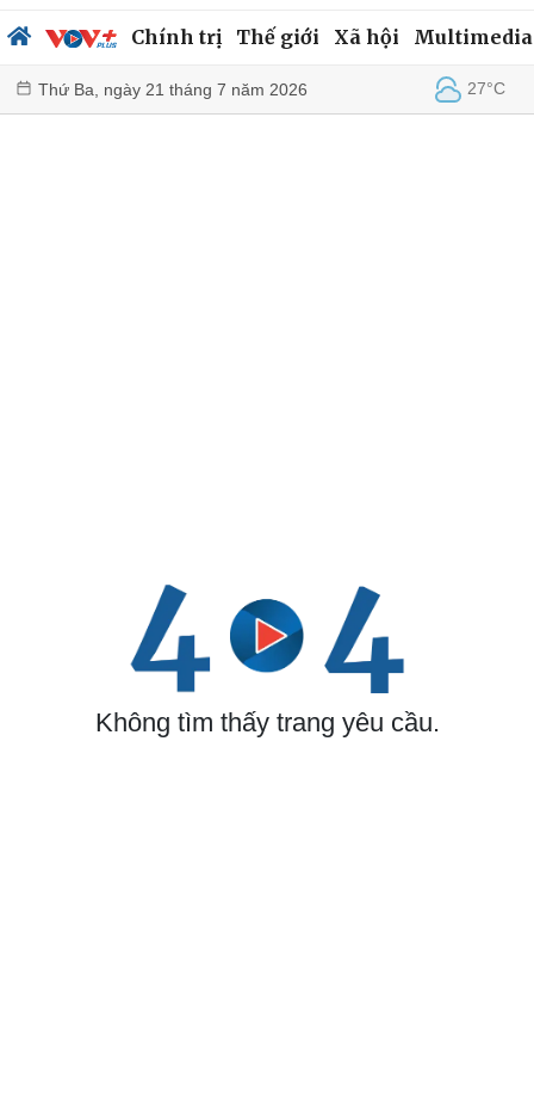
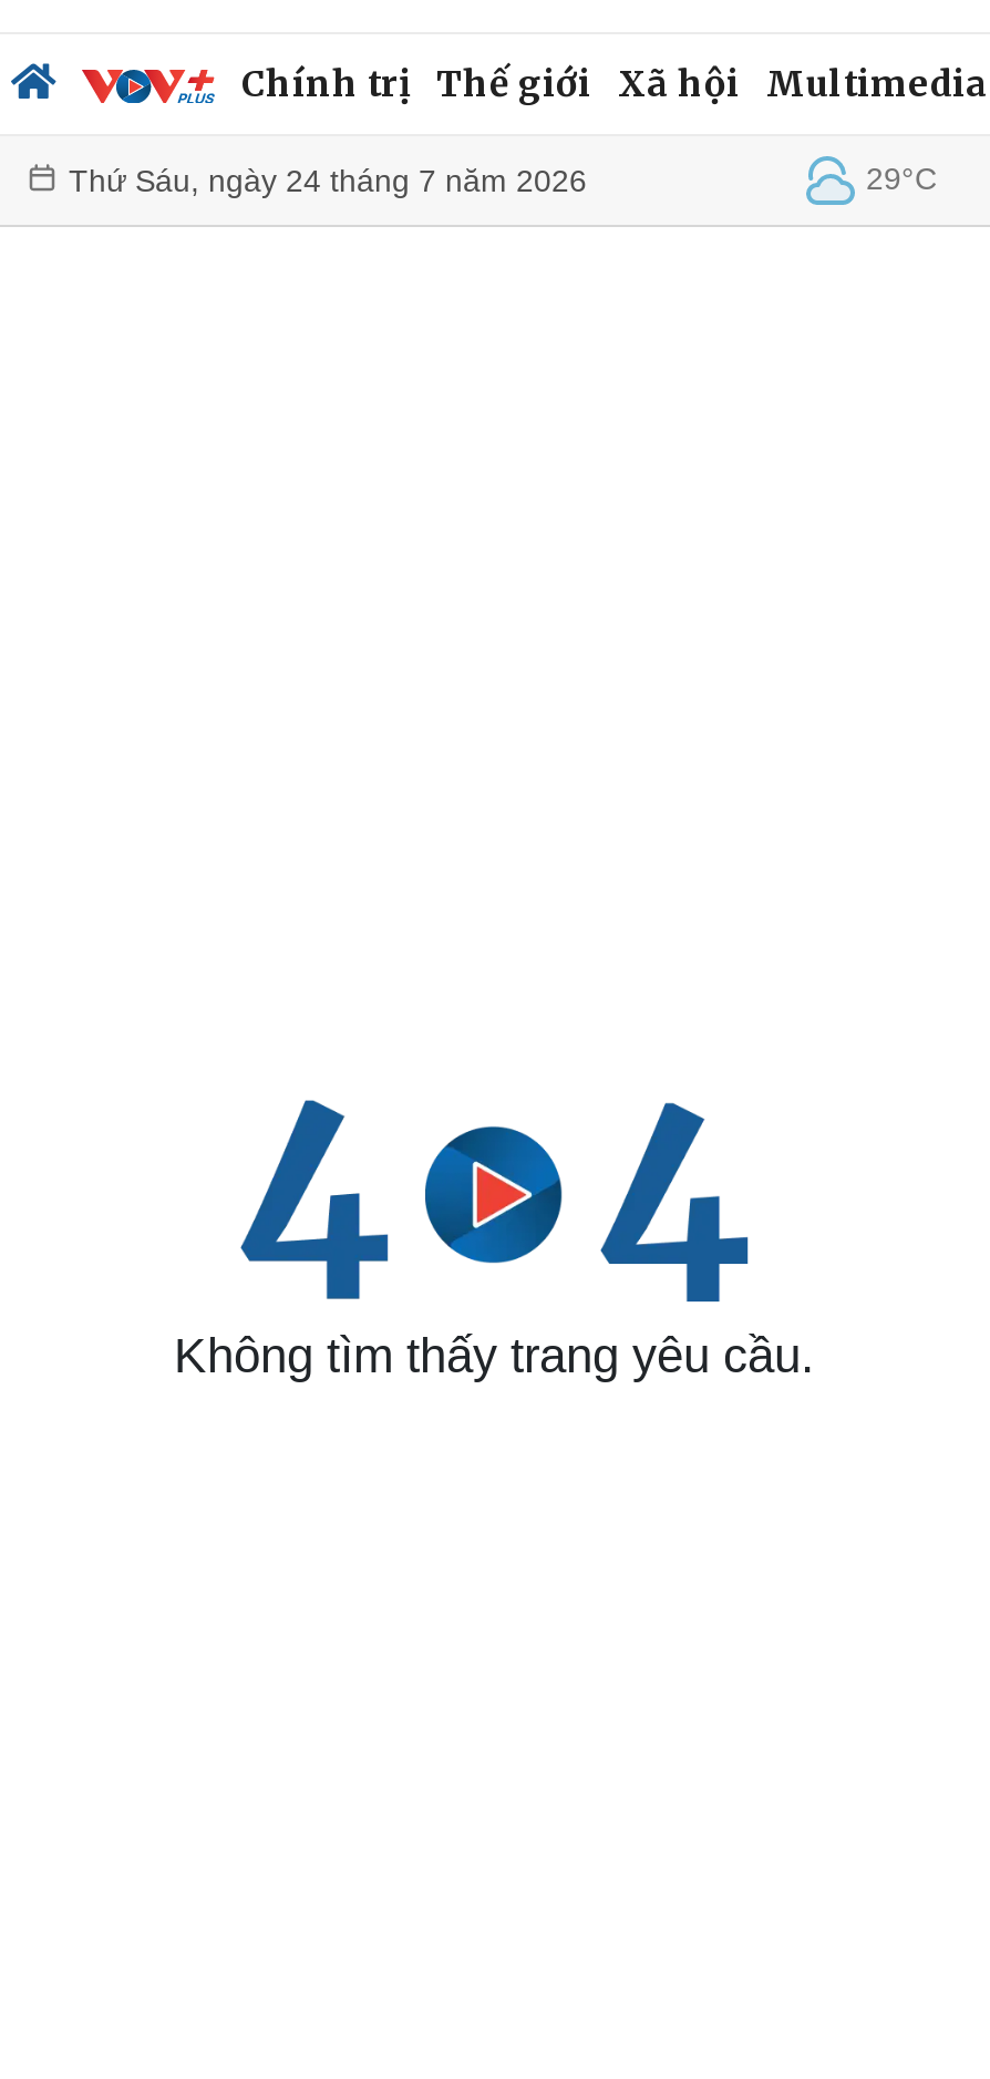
[38,78,505,98] Thứ Ba, ngày 21 tháng 7 năm 2026 | 27°C -> [69,160,937,197] Thứ Sáu, ngày 24 tháng 7 năm 2026 | 29°C

